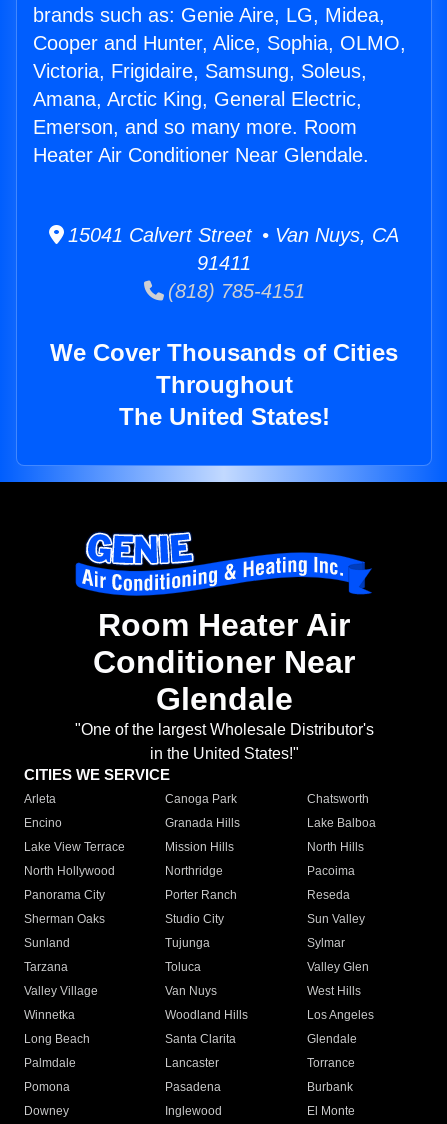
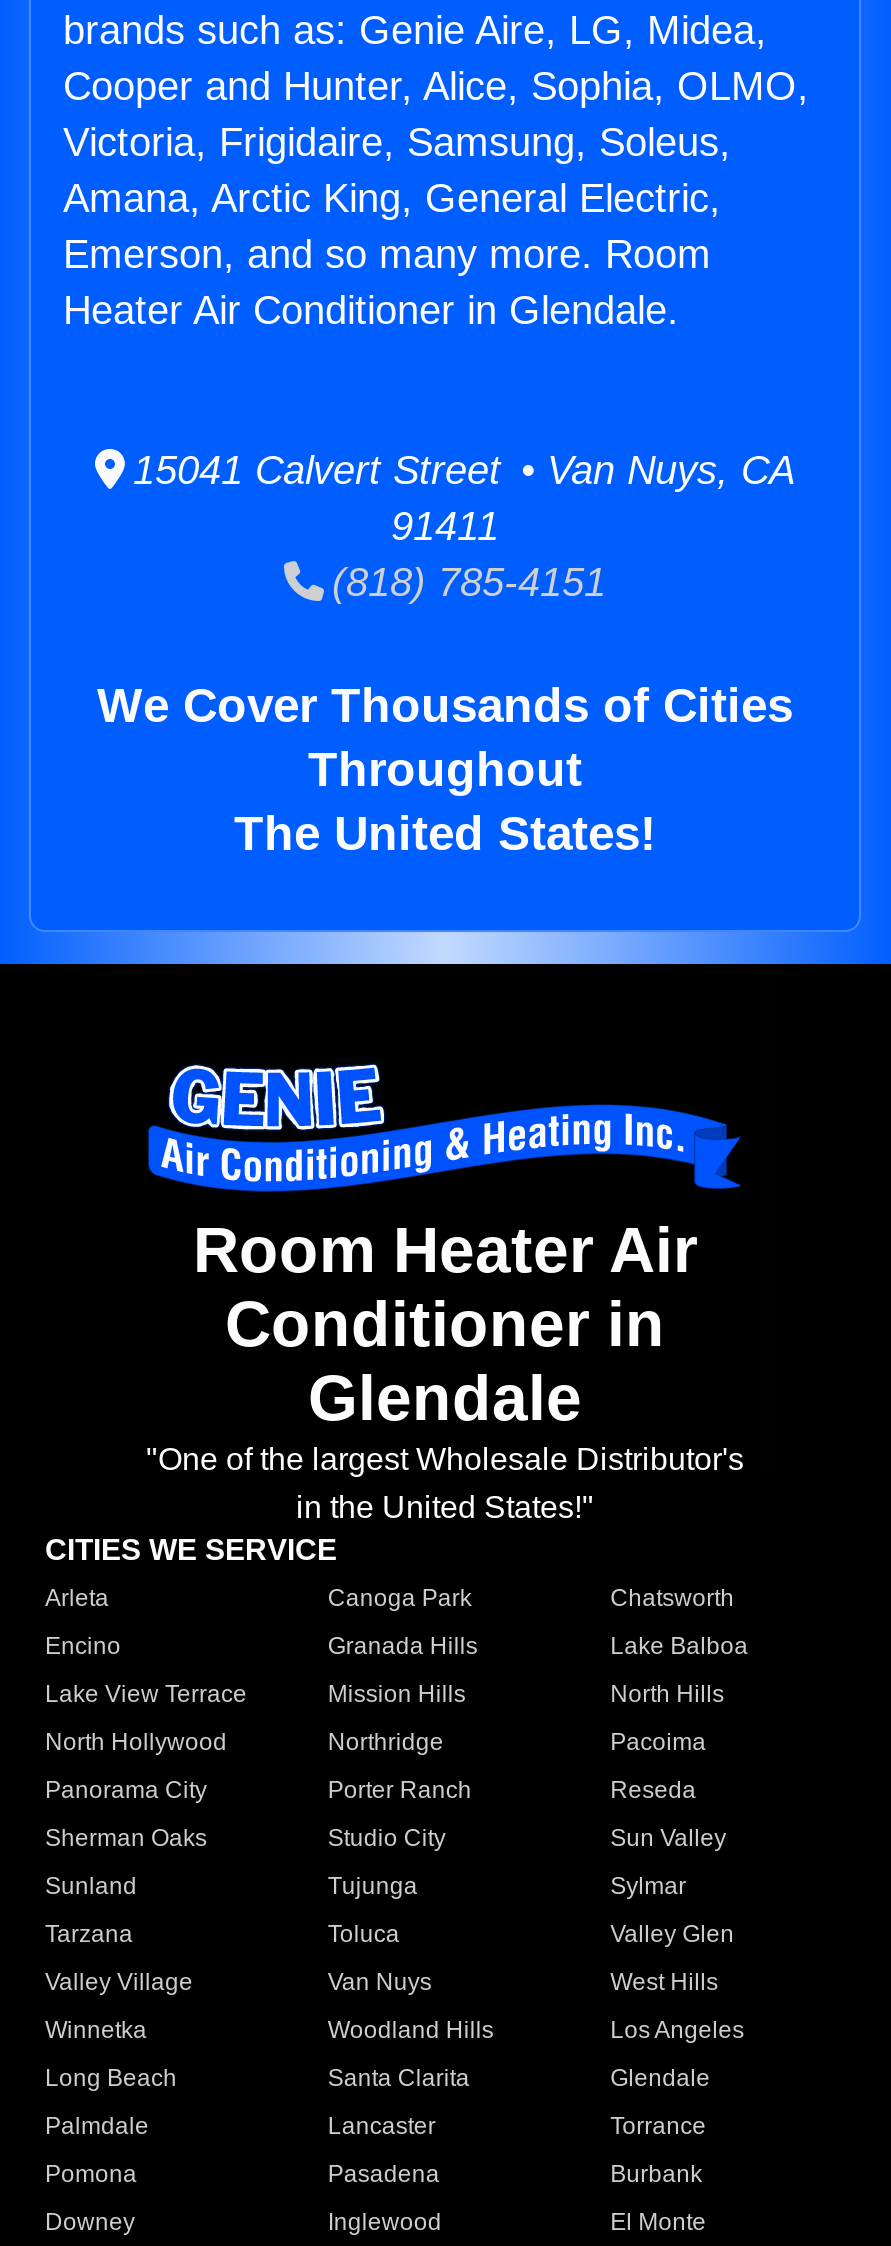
[33,144,369,166] Heater Air Conditioner Near Glendale. -> [63,288,679,332] Heater Air Conditioner in Glendale.
[93,644,355,680] Conditioner Near -> [225,1288,665,1360] Conditioner in

